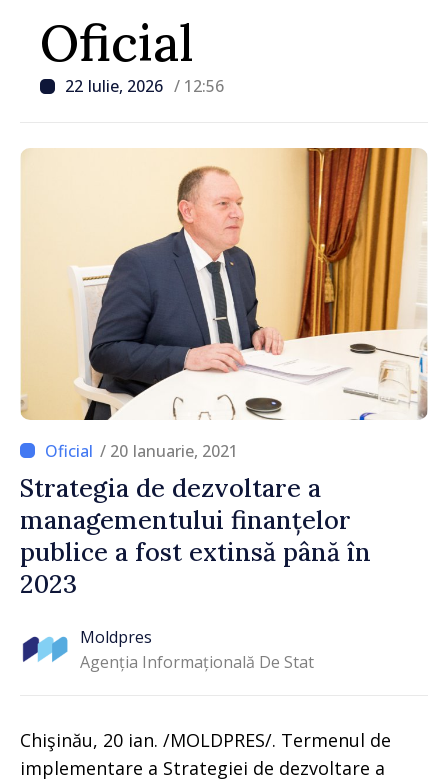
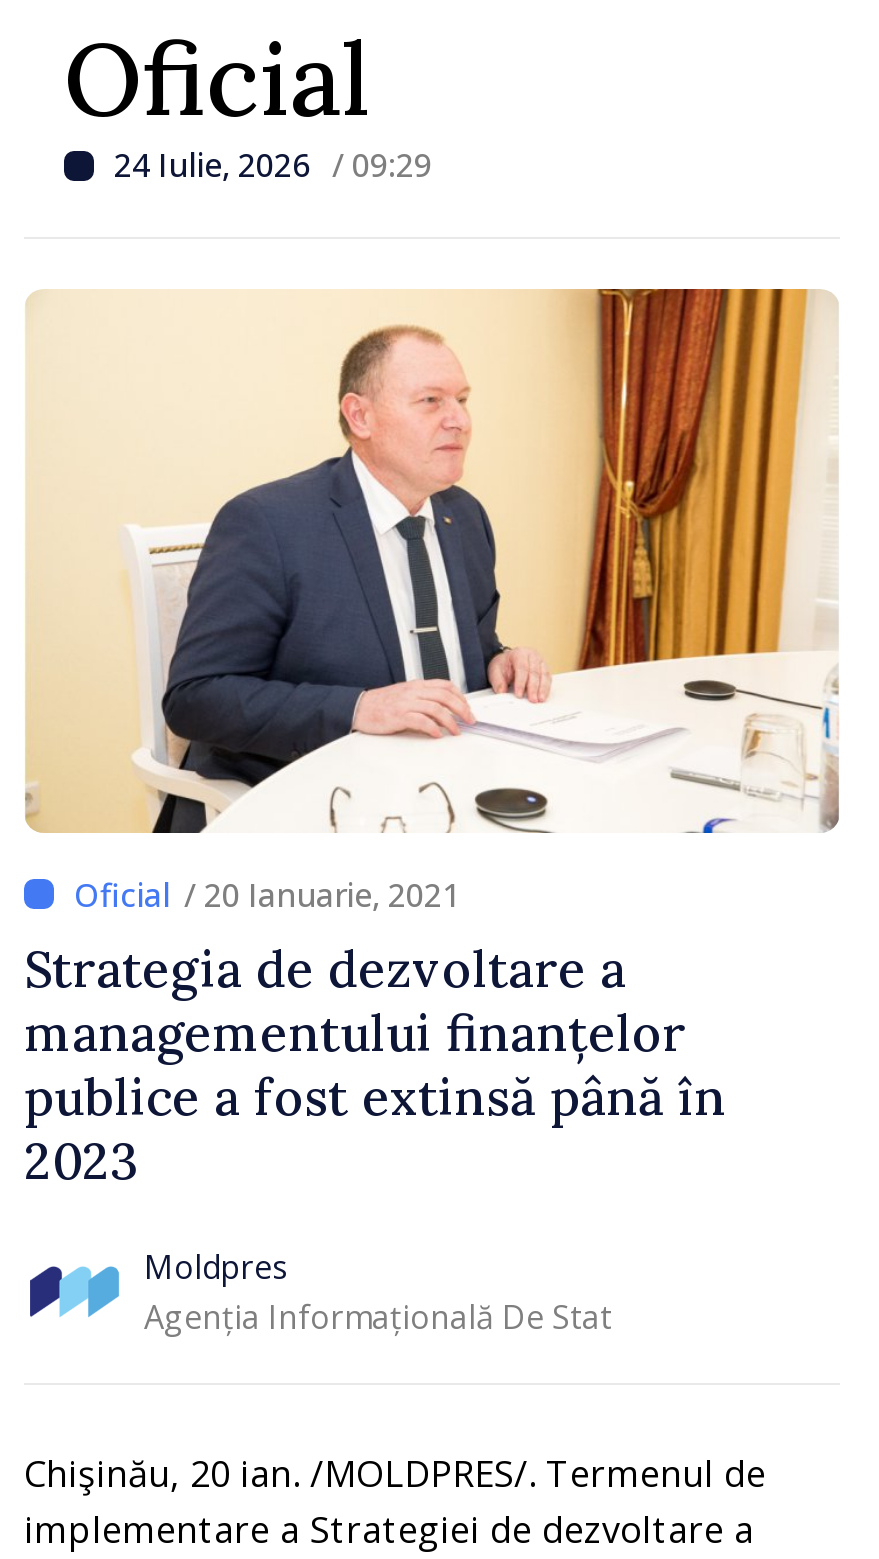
[65,75,224,97] 22 Iulie, 2026 / 12:56 -> [114,143,432,187] 24 Iulie, 2026 / 09:29

